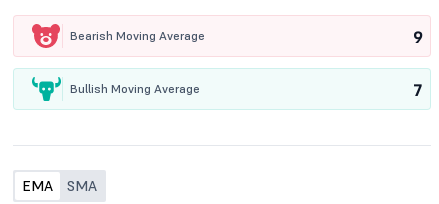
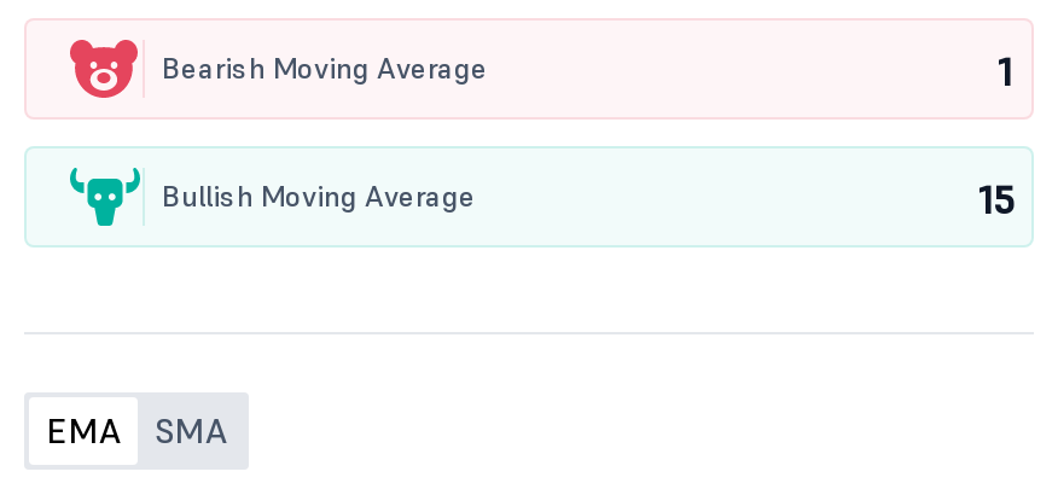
[413,27,422,47] 9 -> [998,47,1012,95] 1
[413,80,422,100] 7 -> [978,175,1012,223] 15

